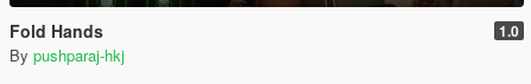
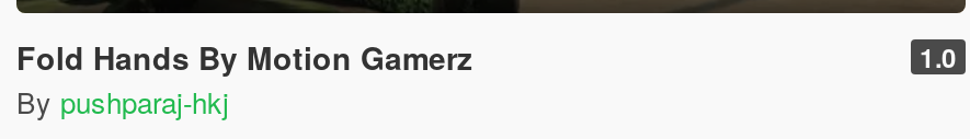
[10,19,103,43] Fold Hands -> [16,35,472,79] Fold Hands By Motion Gamerz

